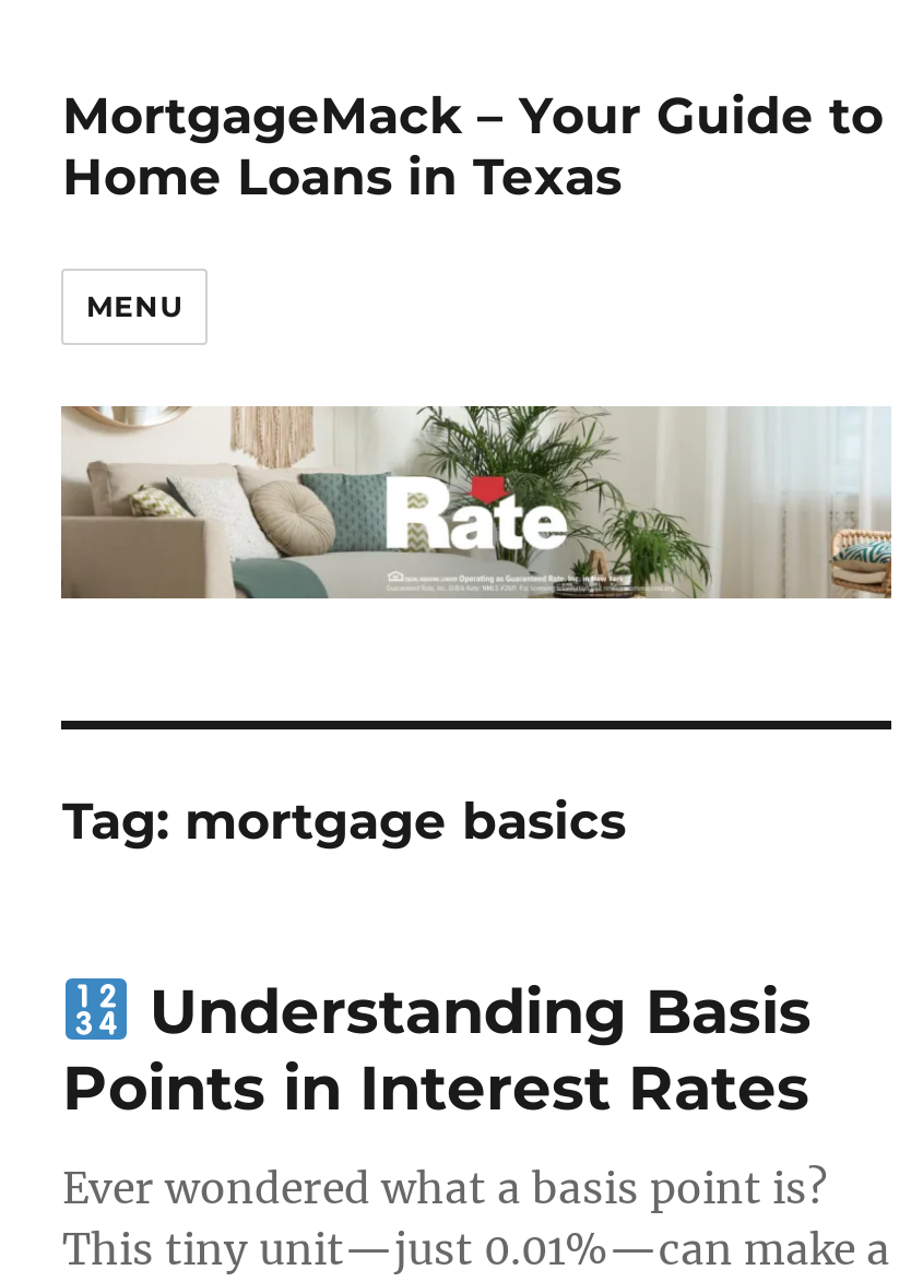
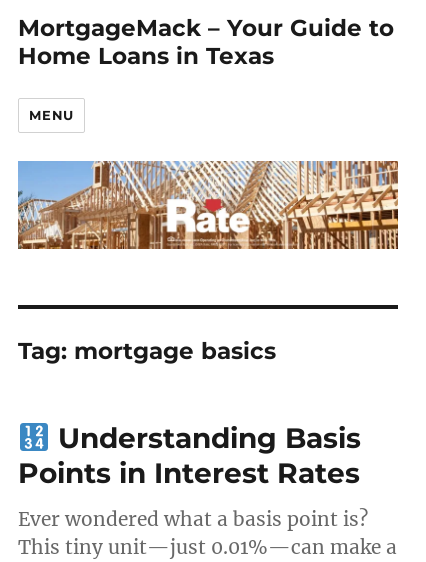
[59,404,891,601] [image] -> [17,160,399,250] [image]

